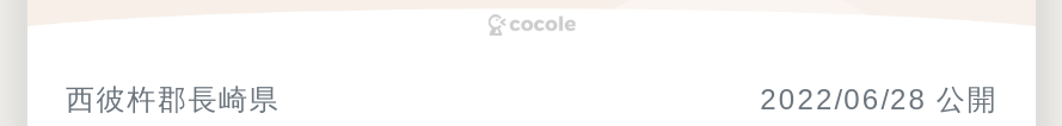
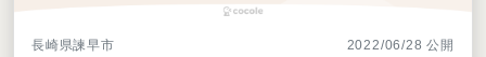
[66,83,280,116] 西彼杵郡長崎県 -> [31,38,115,53] 長崎県諫早市

